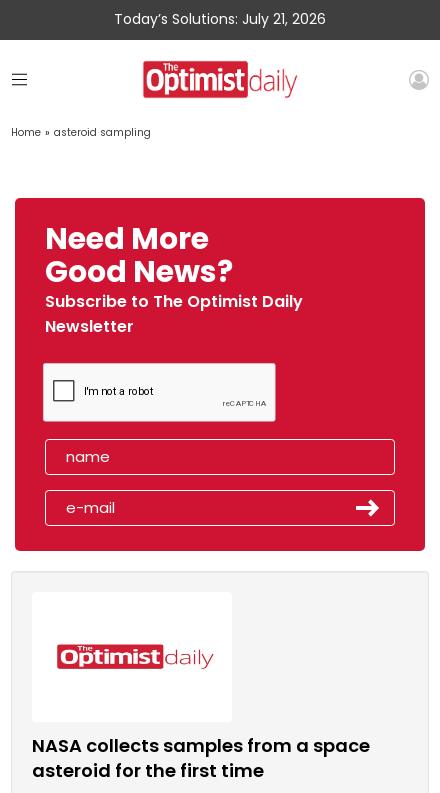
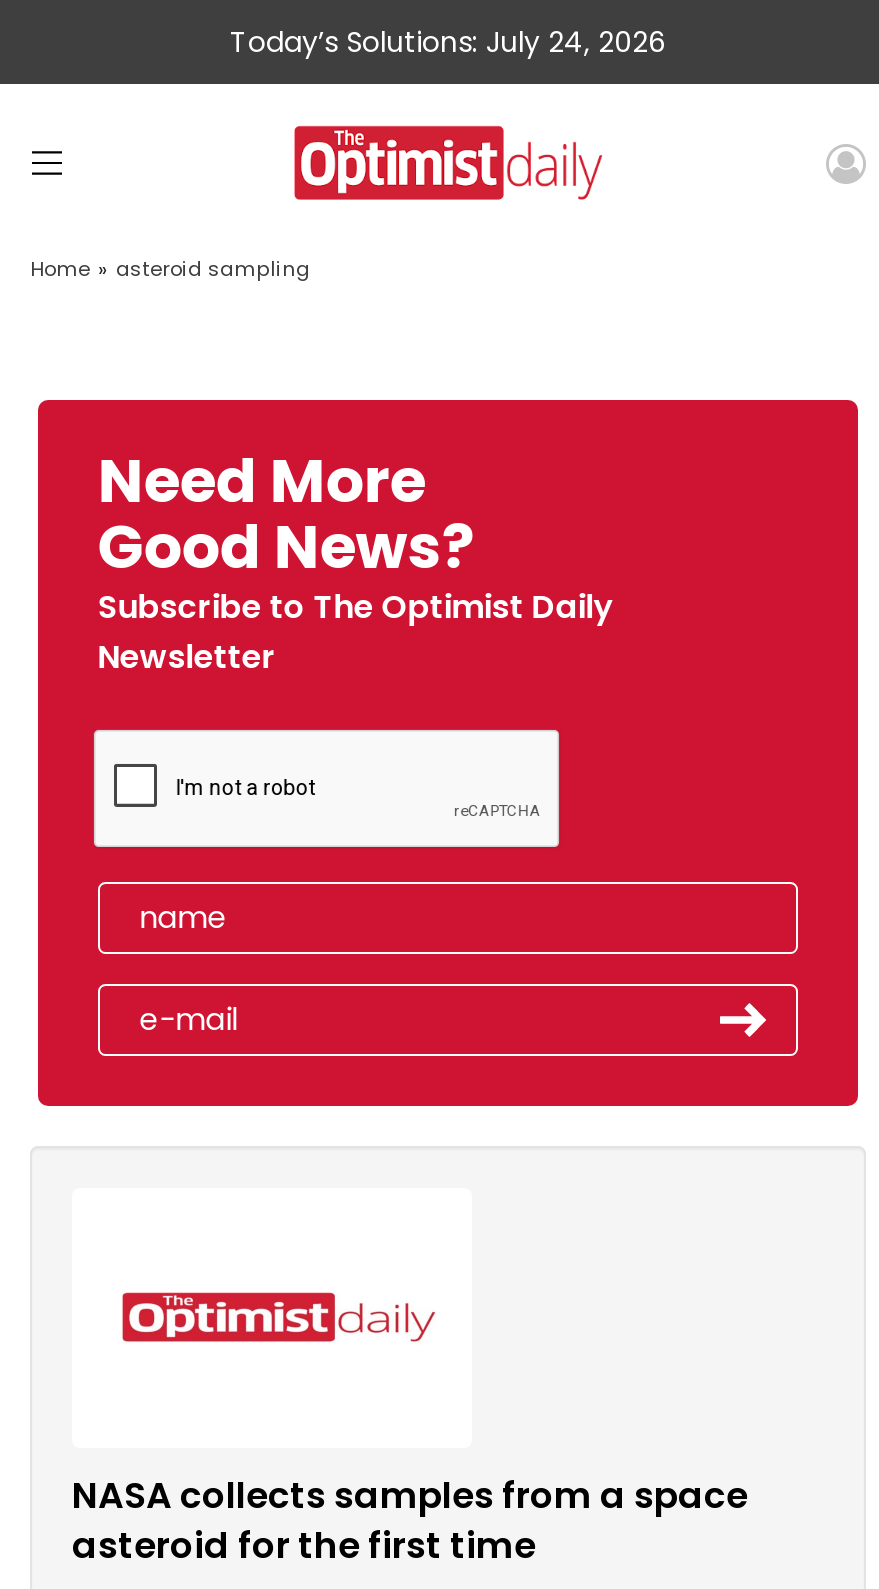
[114,9,326,29] Today’s Solutions: July 21, 2026 -> [230,22,666,62] Today’s Solutions: July 24, 2026

